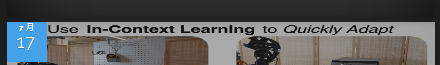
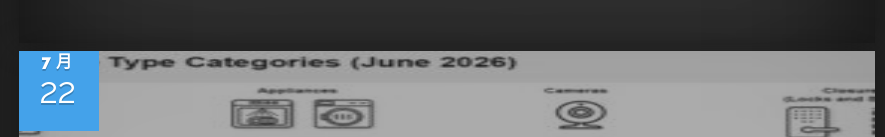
[17,31,35,52] 17 -> [39,69,75,111] 22

